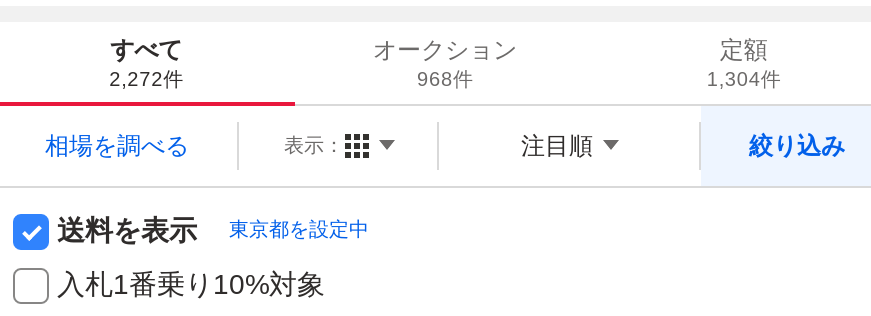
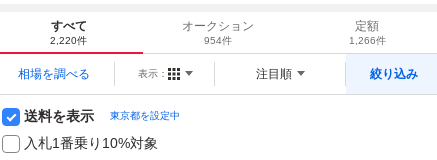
[109,67,183,89] 2,272件 -> [50,35,87,46] 2,220件
[417,67,473,89] 968件 -> [204,35,232,46] 954件
[707,67,781,89] 1,304件 -> [349,35,386,46] 1,266件

